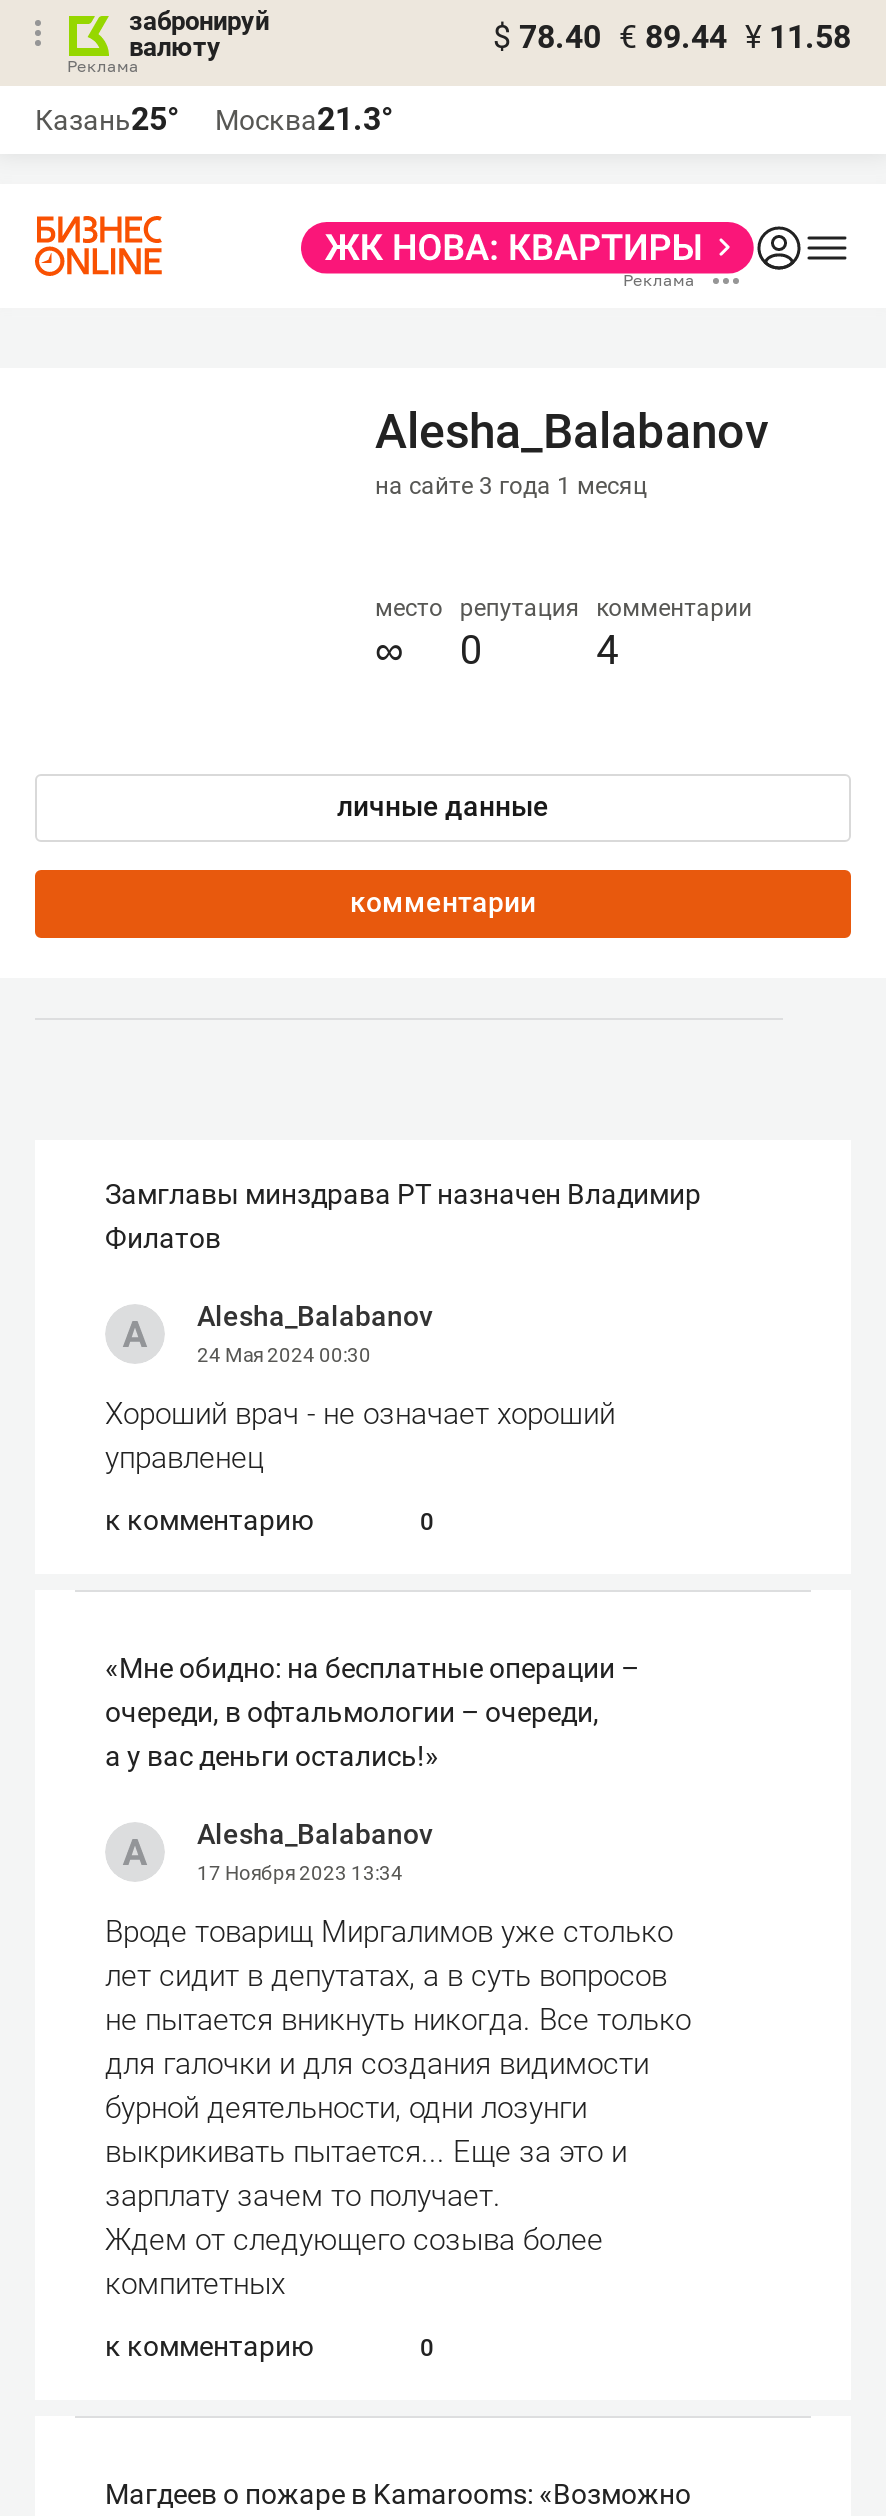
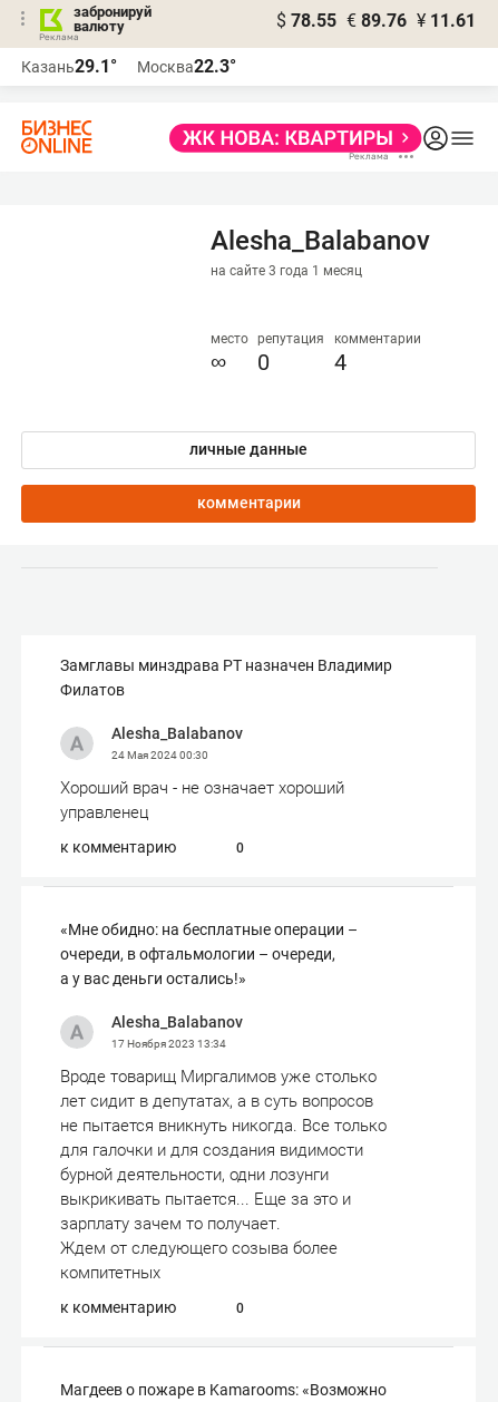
[493,18,851,56] $ 78.40 € 89.44 ¥ 11.58 -> [276,10,476,31] $ 78.55 € 89.76 ¥ 11.61
[35,100,179,138] Казань25° -> [21,56,117,77] Казань29.1°
[215,100,393,138] Москва21.3° -> [137,56,236,77] Москва22.3°

